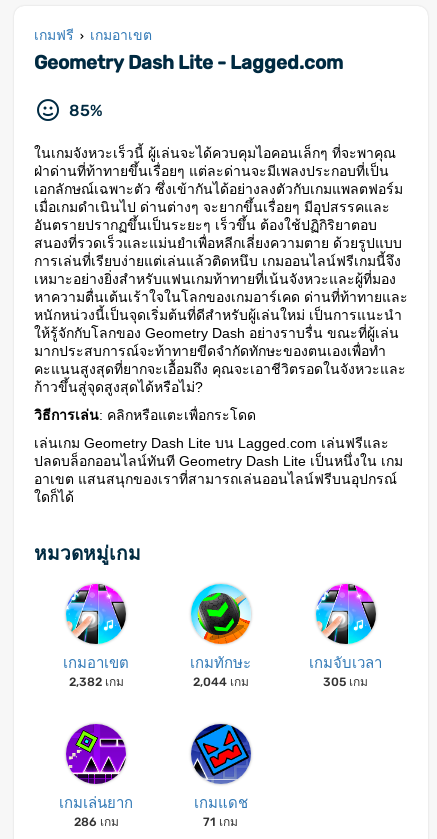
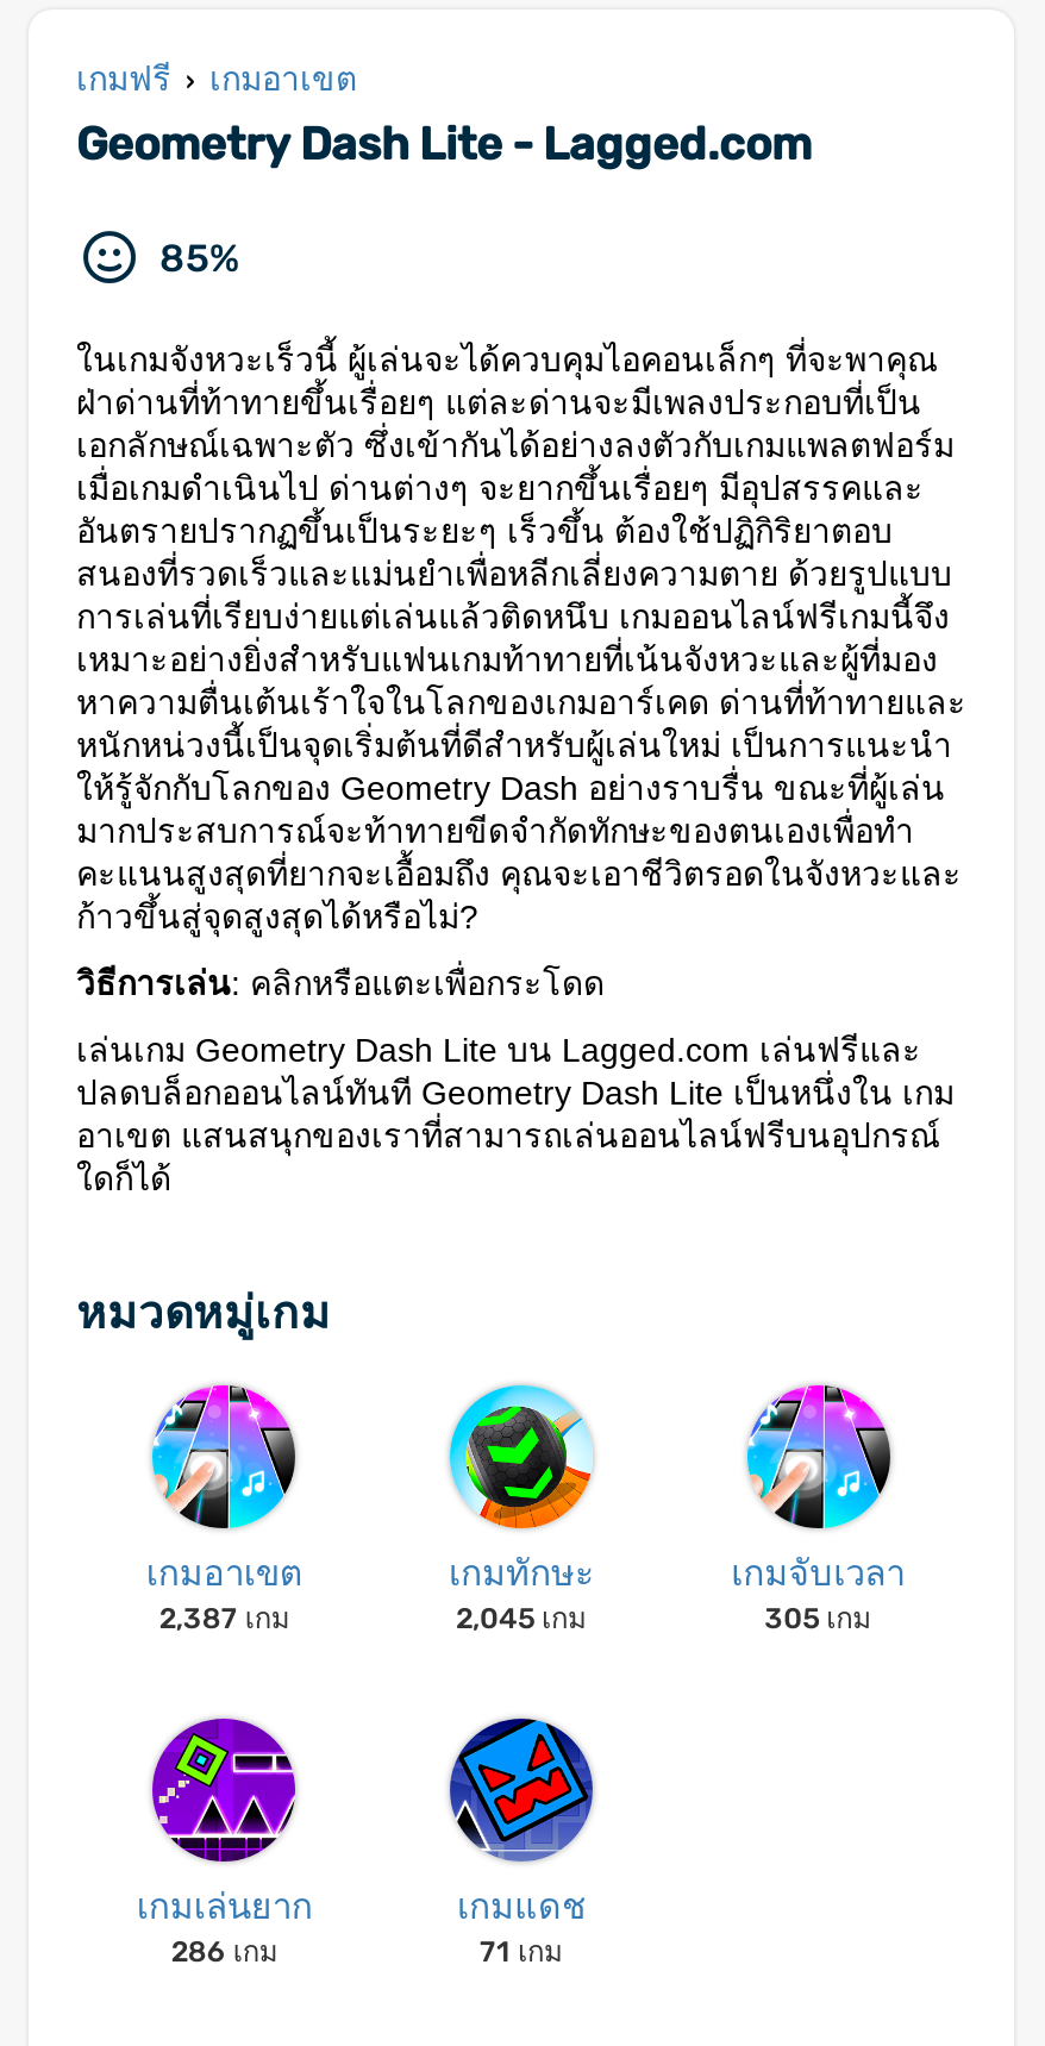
[69,675,124,689] 2,382 เกม -> [159,1602,290,1635] 2,387 เกม
[193,675,249,689] 2,044 เกม -> [456,1602,587,1635] 2,045 เกม

